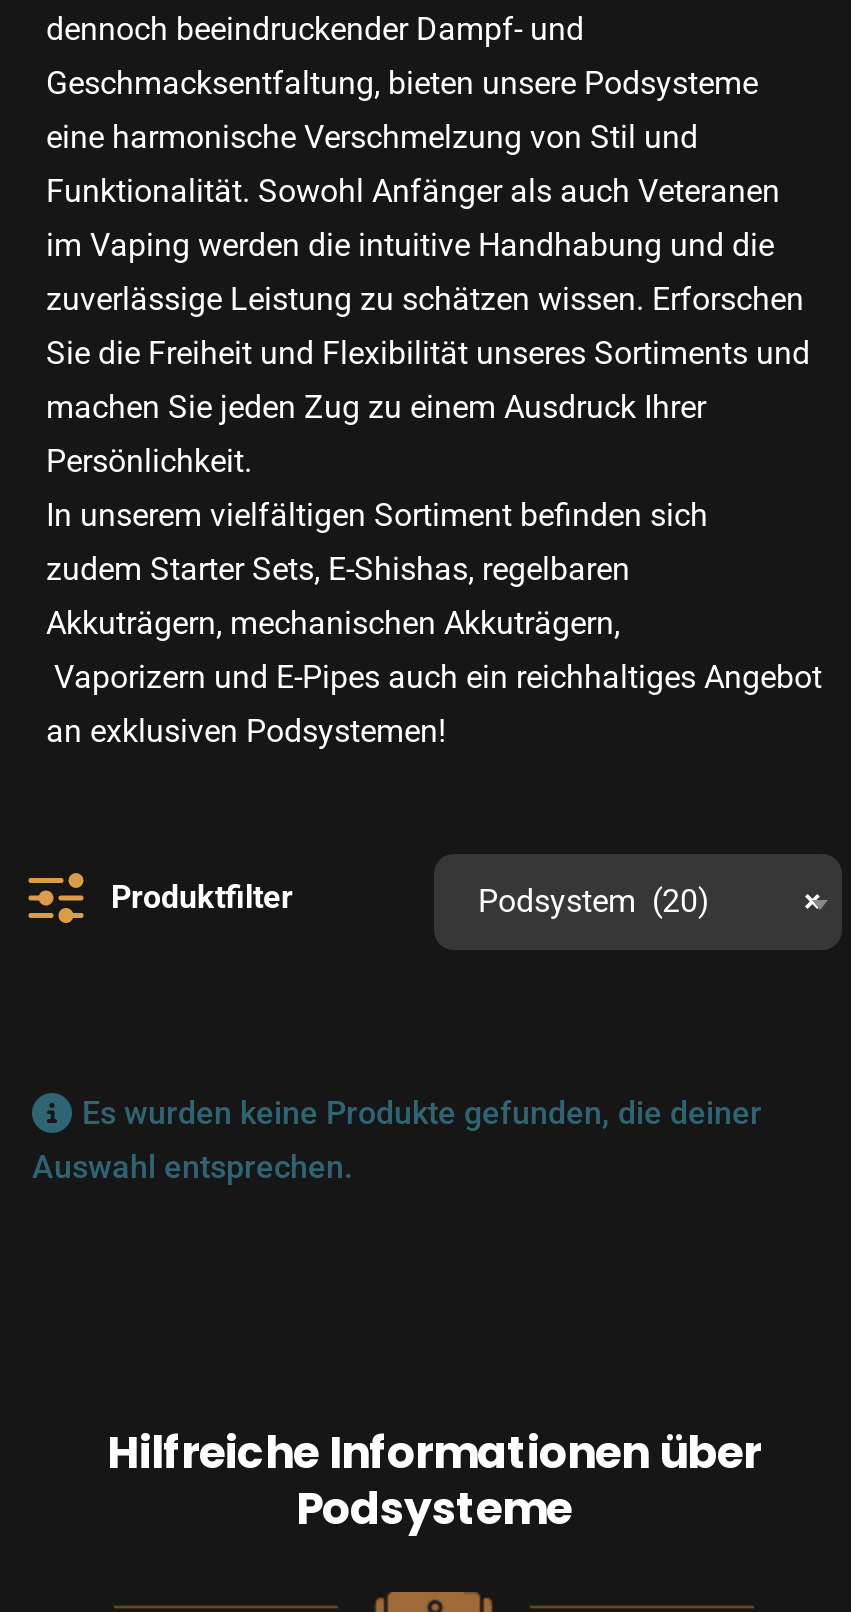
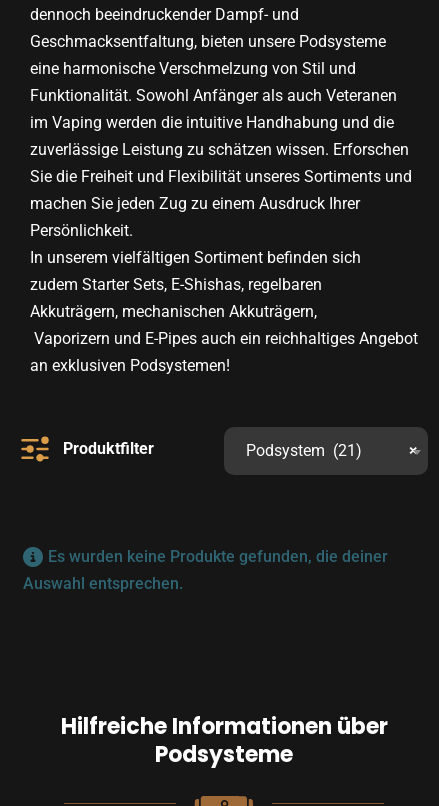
[454,882,710,920] Podsystem (20) -> [234,441,362,460] Podsystem (21)

